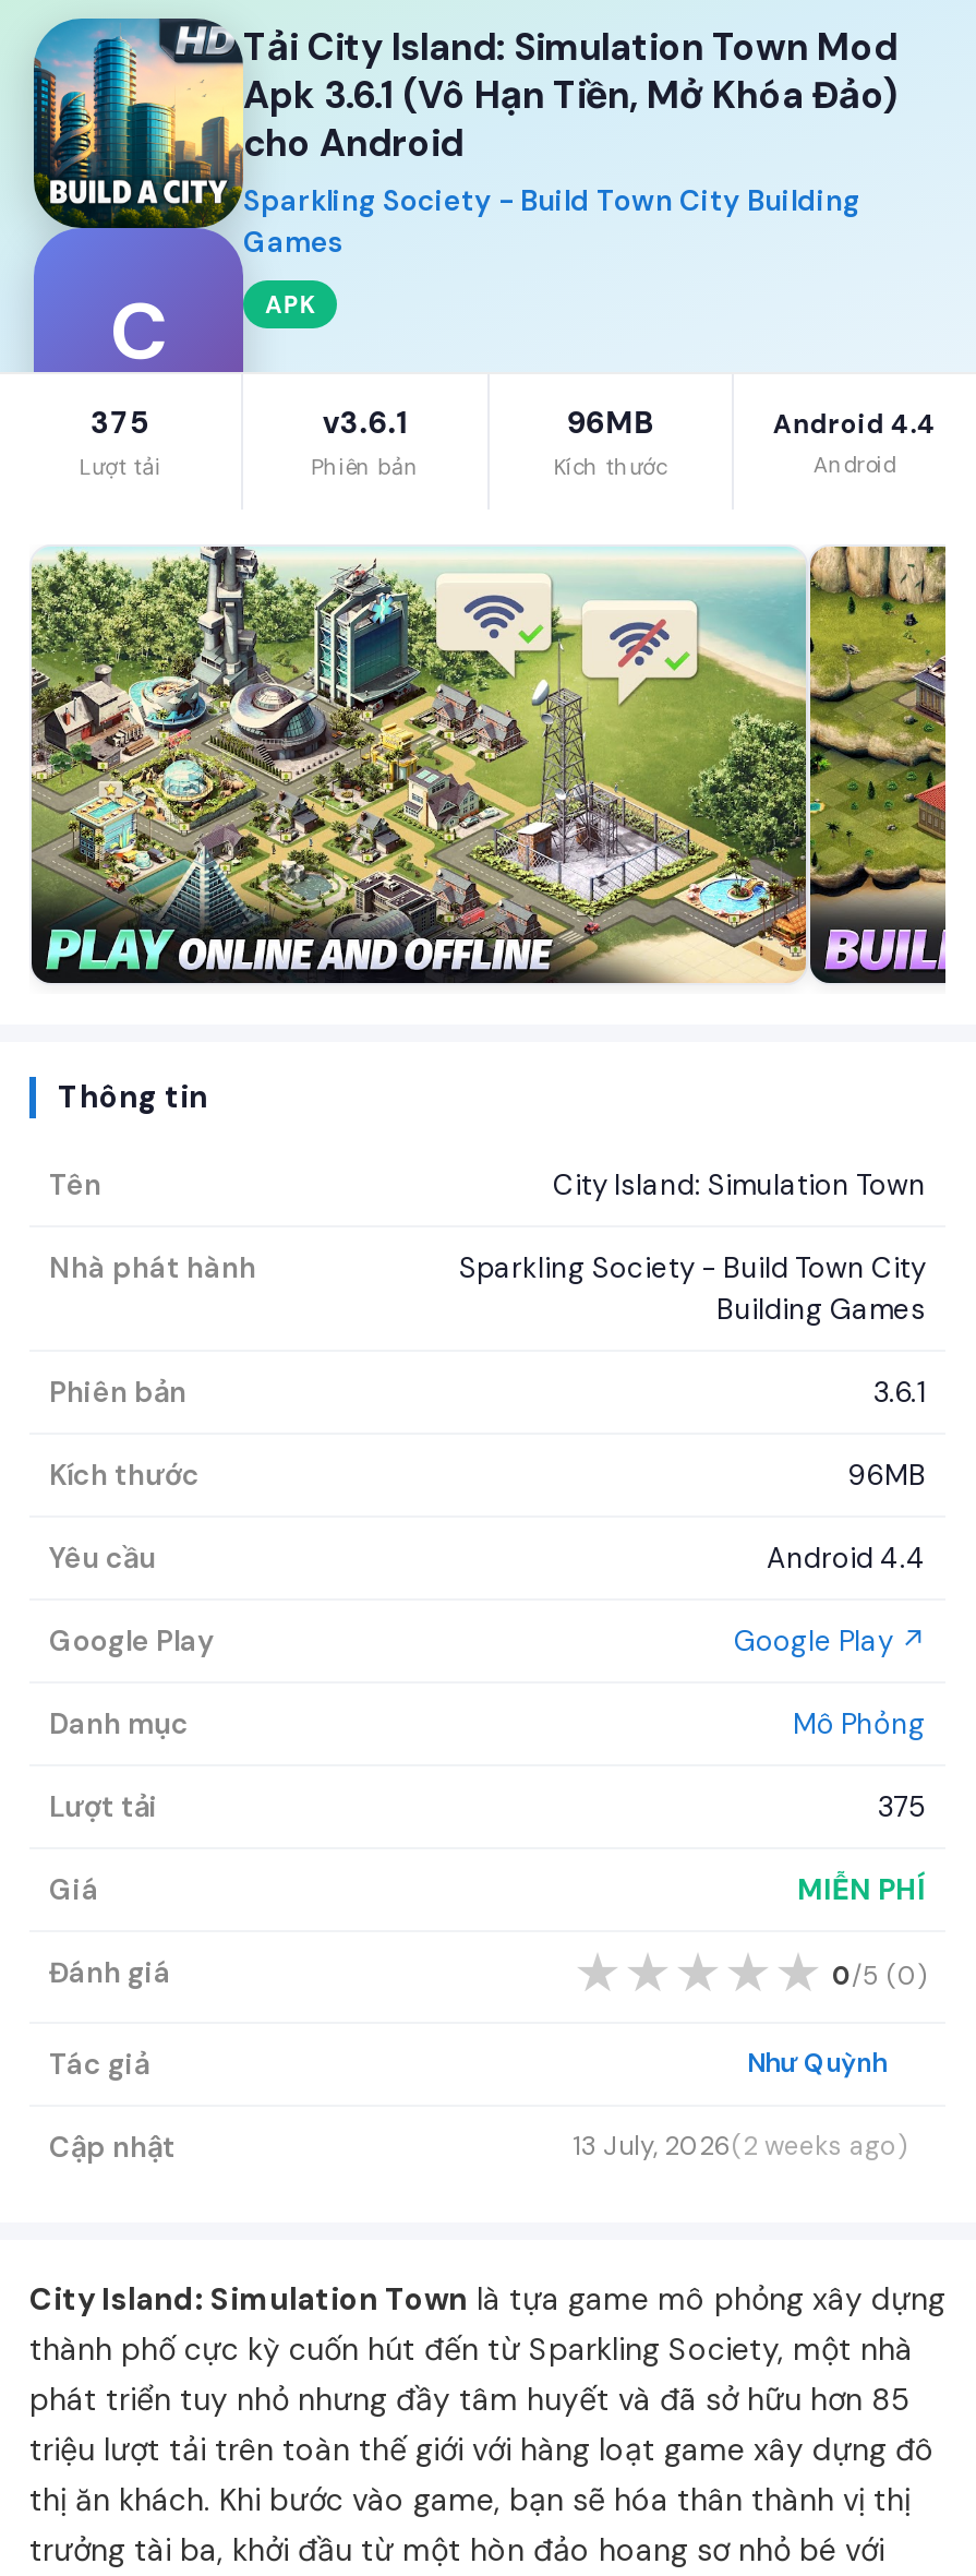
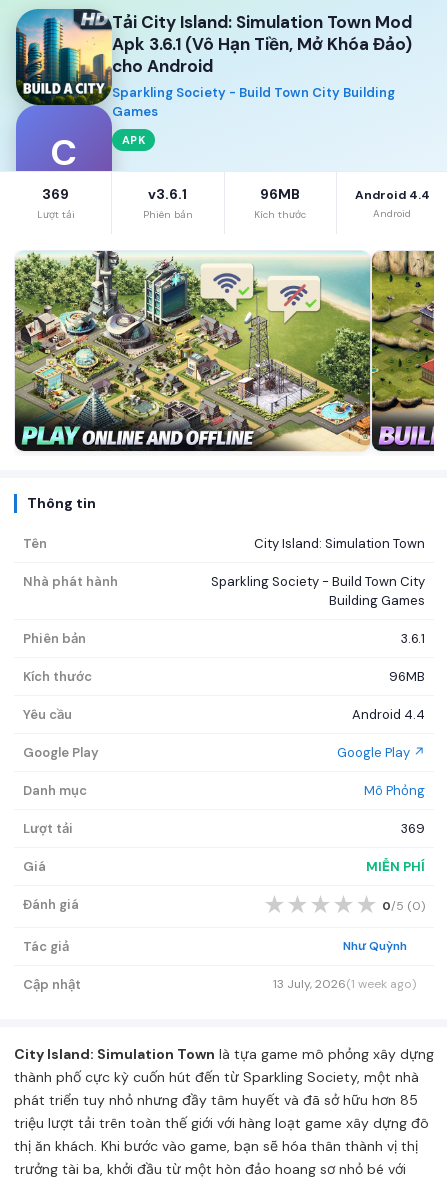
[91,403,150,442] 375 -> [42,185,69,203] 369
[878,1788,926,1825] 375 -> [401,820,425,837] 369
[573,2129,906,2164] 13 July, 2026(2 weeks ago) -> [273,976,416,992] 13 July, 2026(1 week ago)

